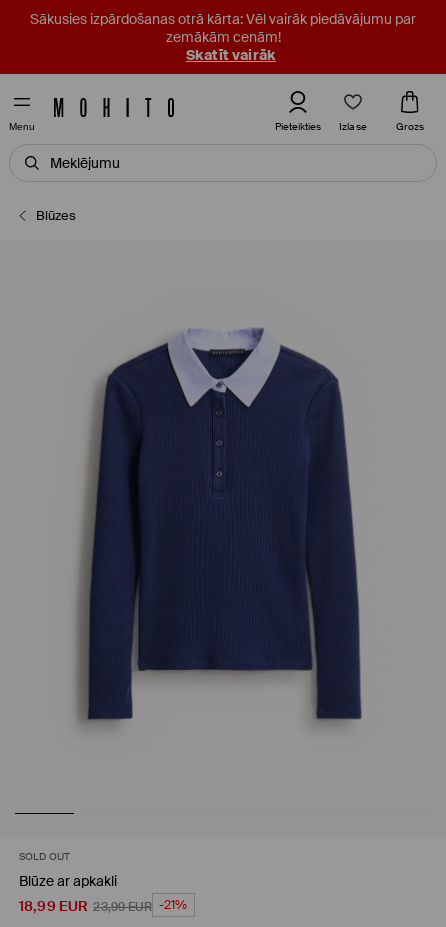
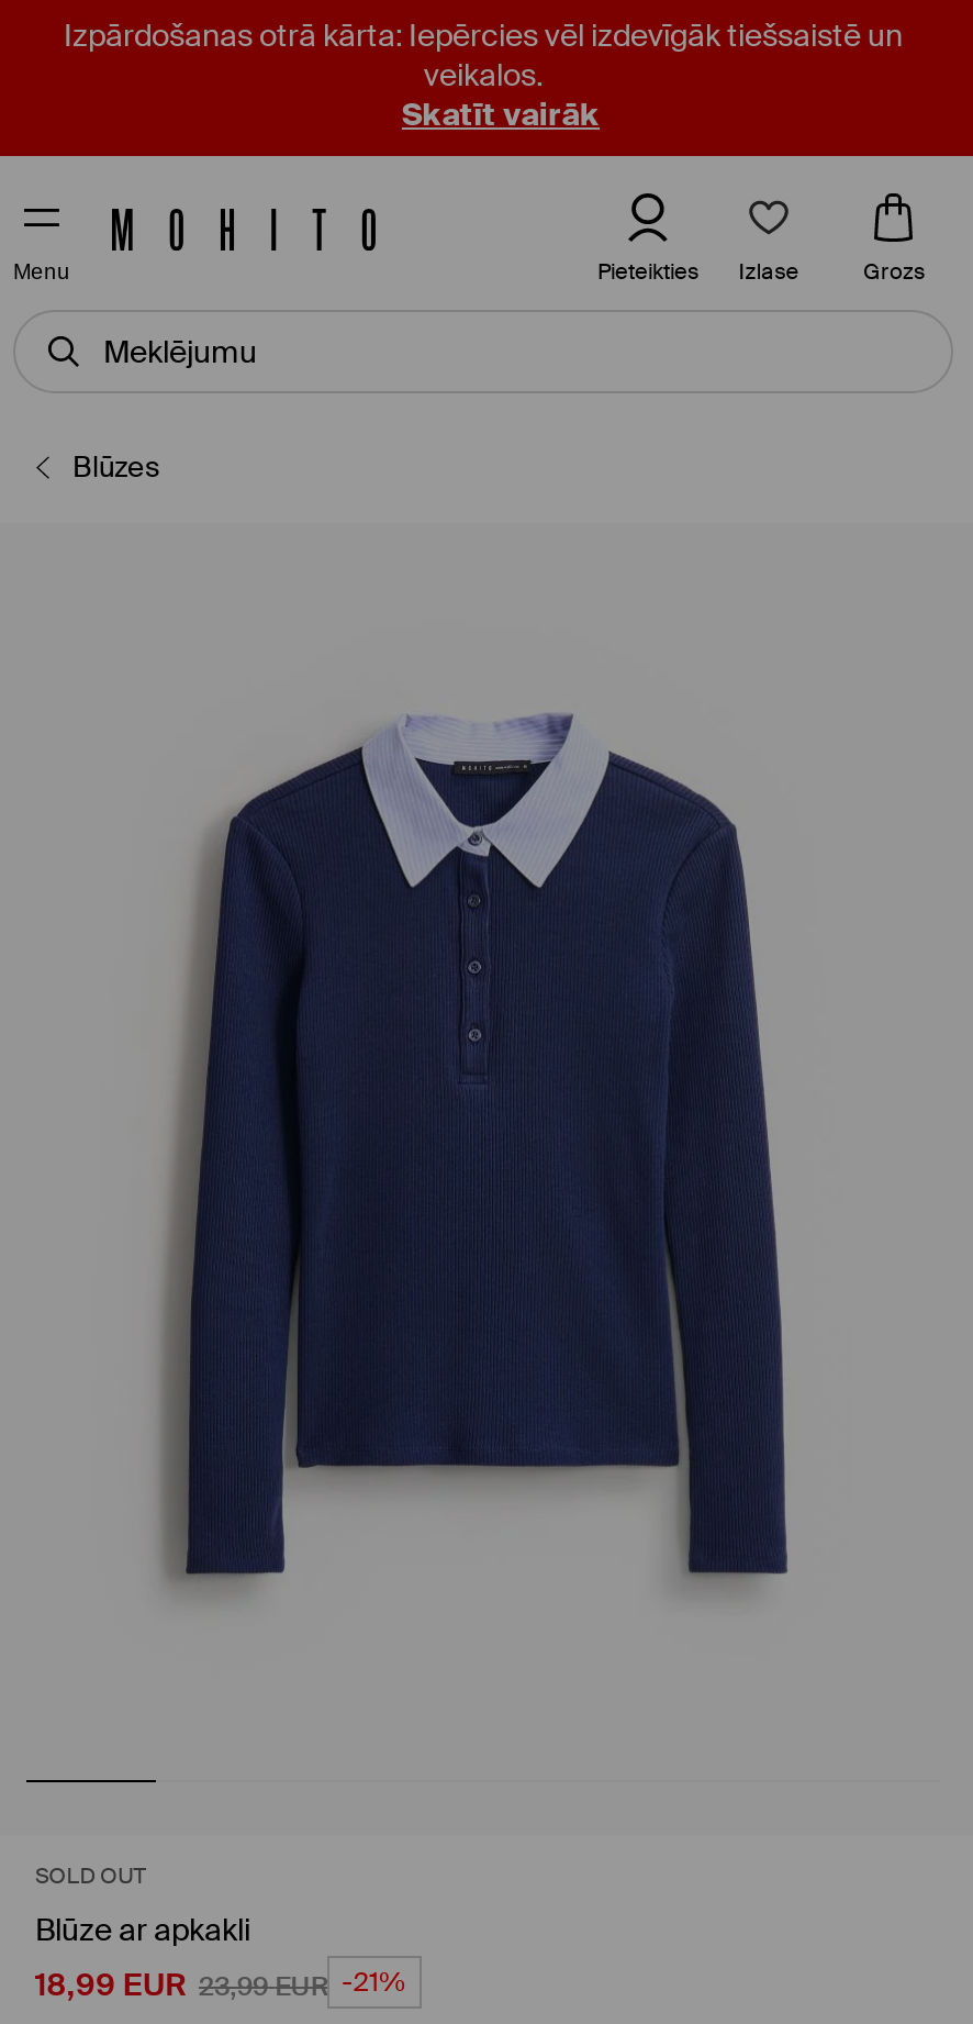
[30,10,416,46] Sākusies izpārdošanas otrā kārta: Vēl vairāk piedāvājumu par | zemākām cenām! -> [64,15,903,94] Izpārdošanas otrā kārta: Iepērcies vēl izdevīgāk tiešsaistē un | veikalos.

